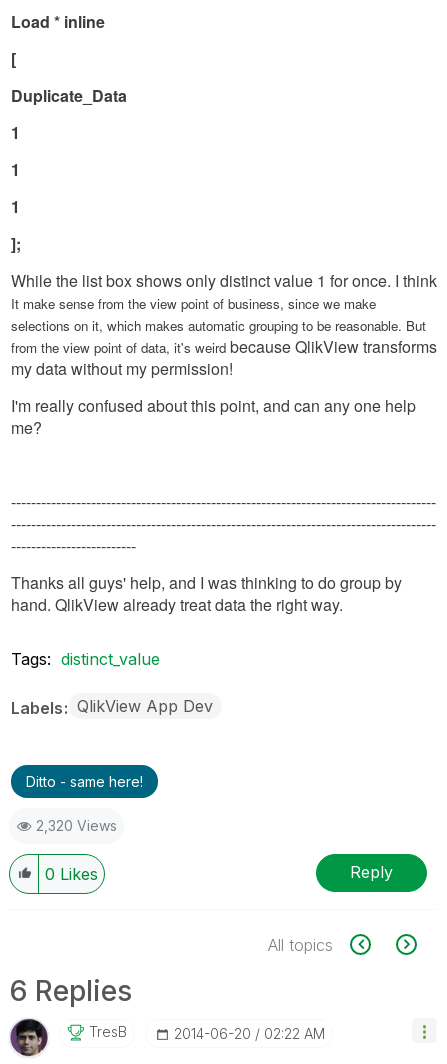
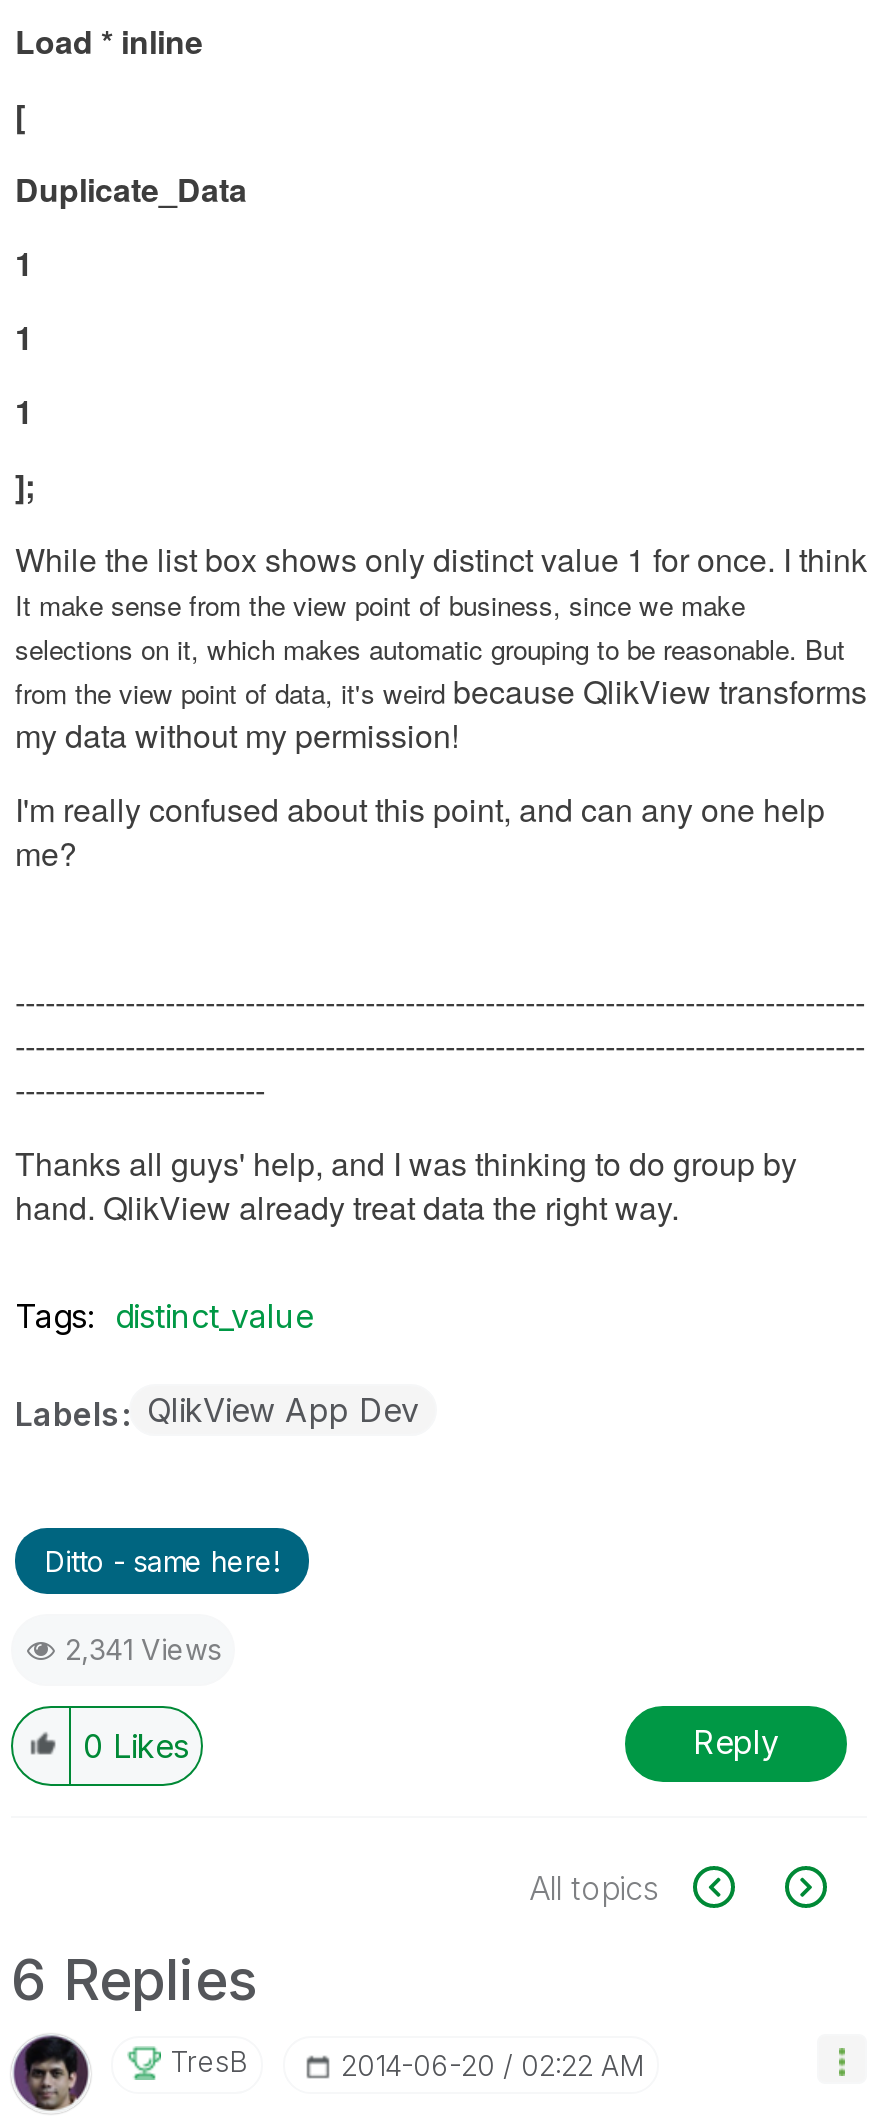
[36,816,117,833] 2,320 Views -> [65,1631,221,1665] 2,341 Views

